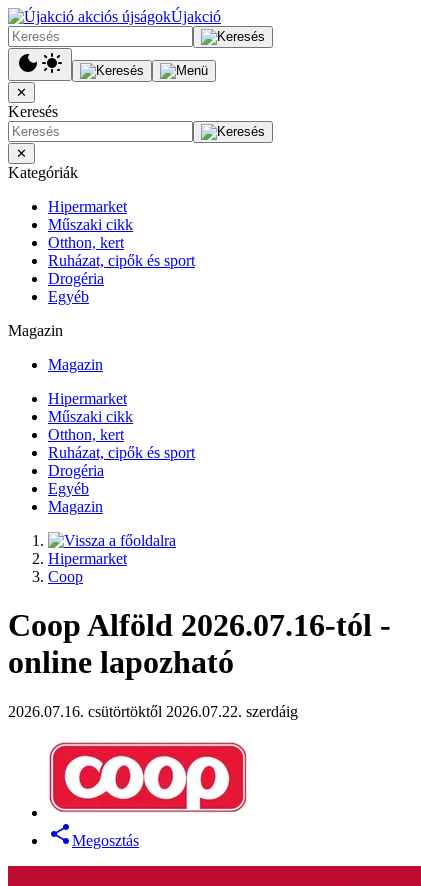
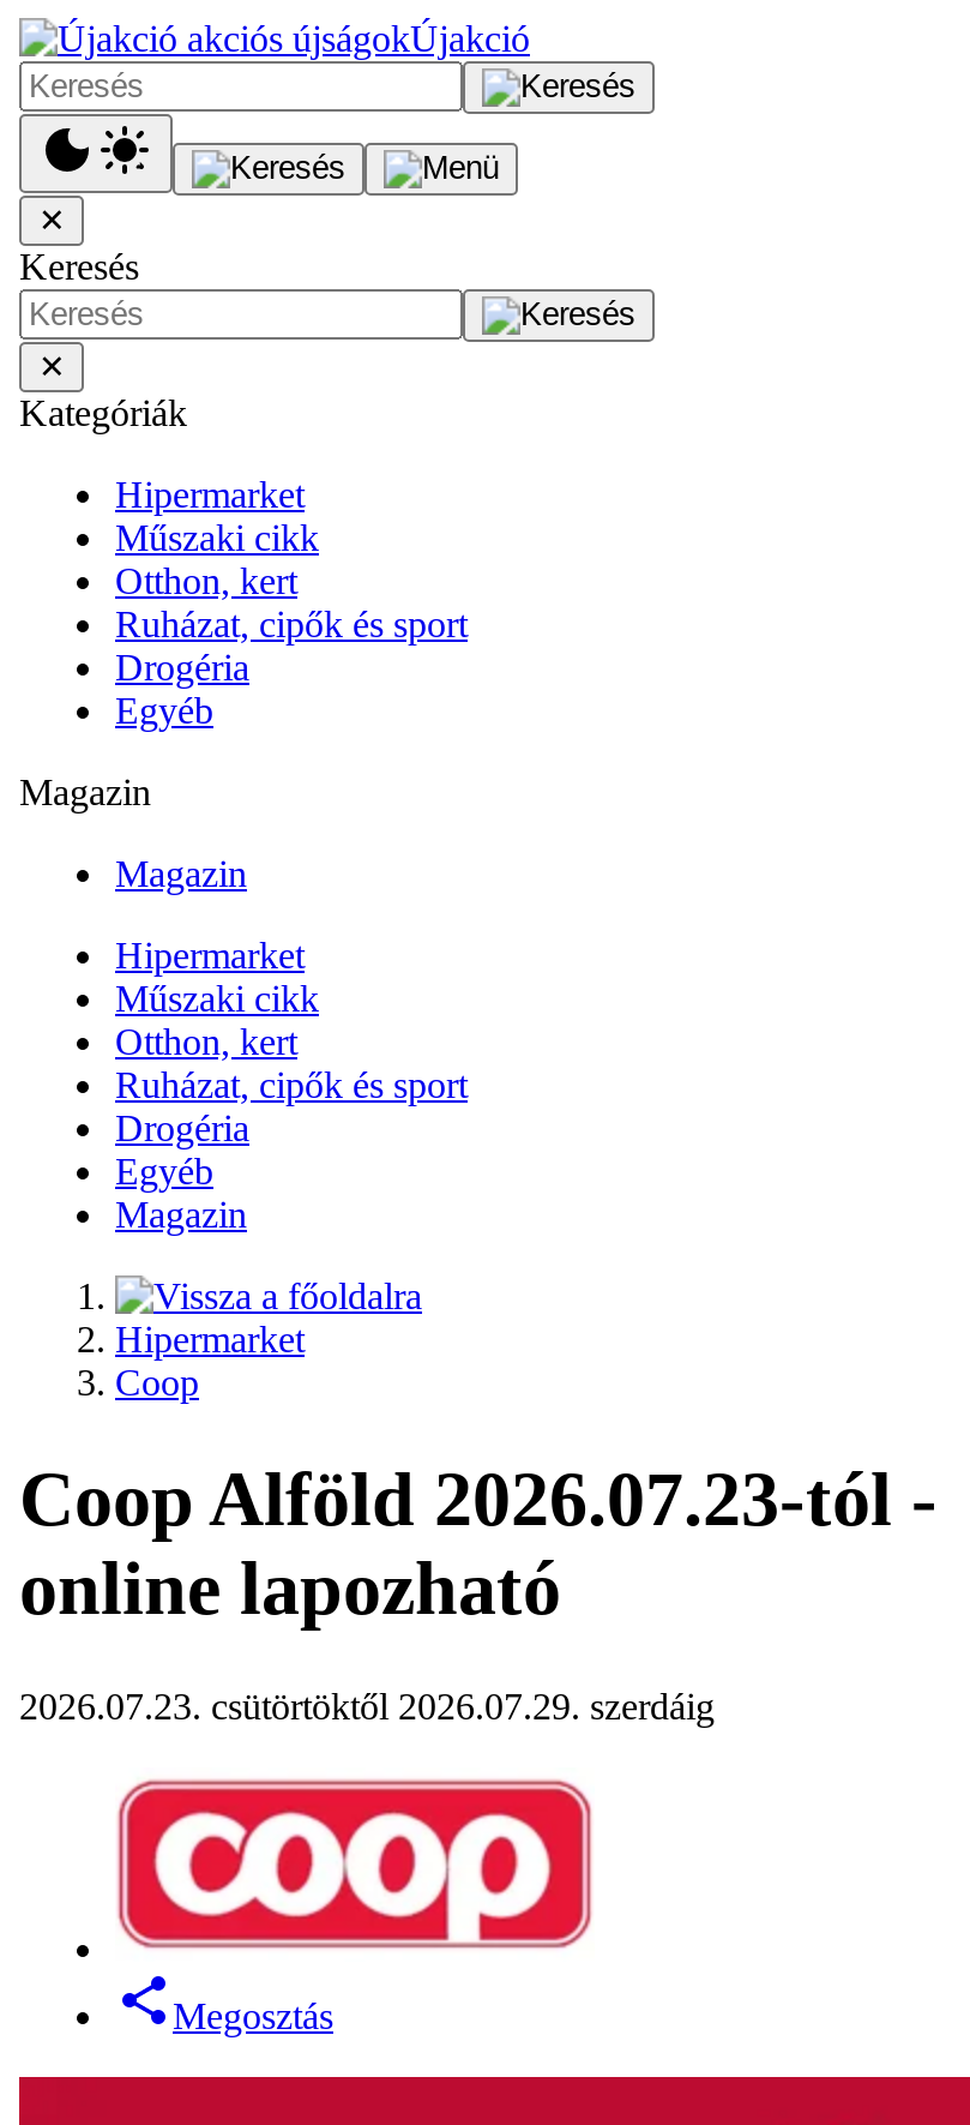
[8,607,391,643] Coop Alföld 2026.07.16-tól - -> [19,1456,938,1543] Coop Alföld 2026.07.23-tól -
[8,703,298,720] 2026.07.16. csütörtöktől 2026.07.22. szerdáig -> [19,1686,715,1726] 2026.07.23. csütörtöktől 2026.07.29. szerdáig

